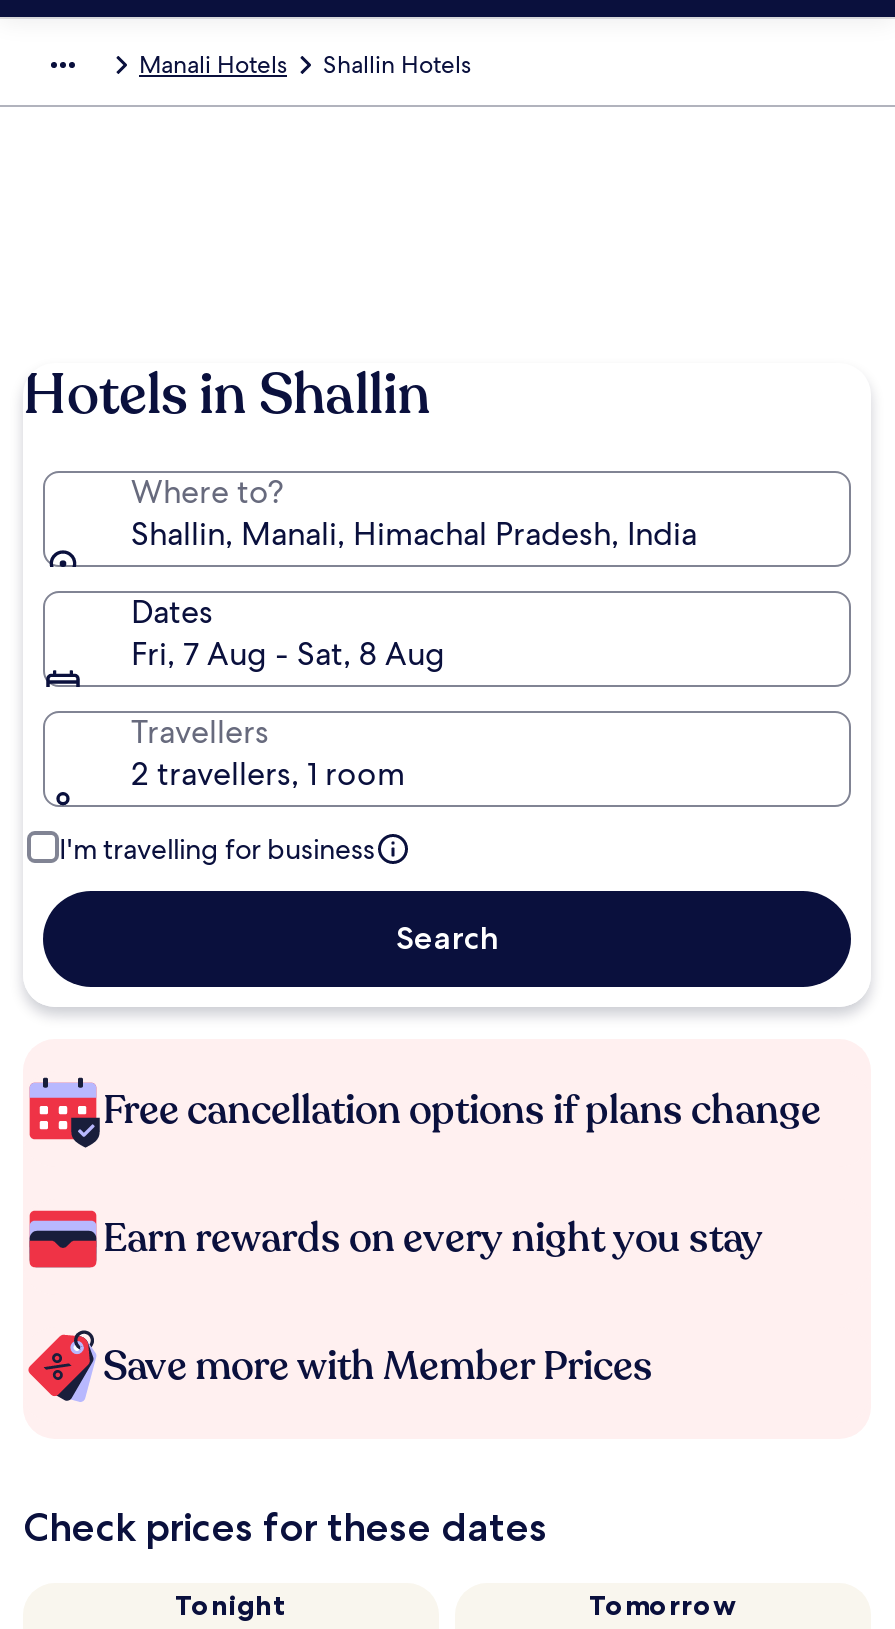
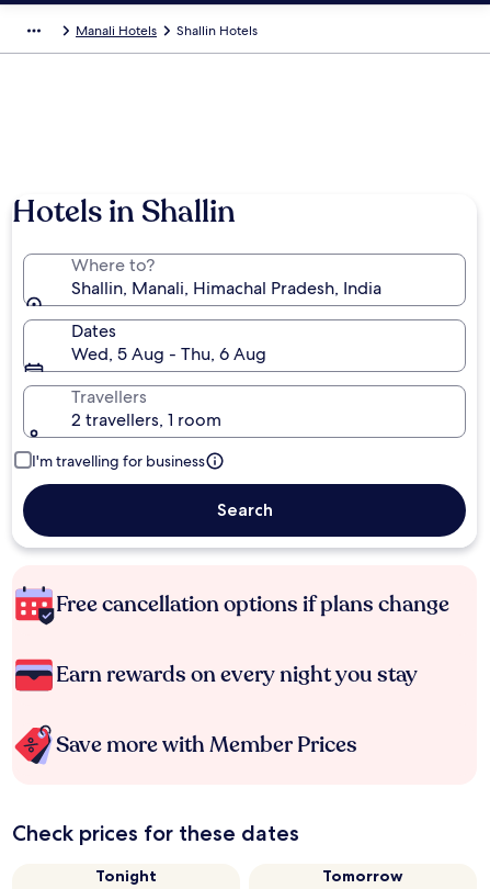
[131,633,445,675] Fri, 7 Aug - Sat, 8 Aug -> [71,342,266,365] Wed, 5 Aug - Thu, 6 Aug

